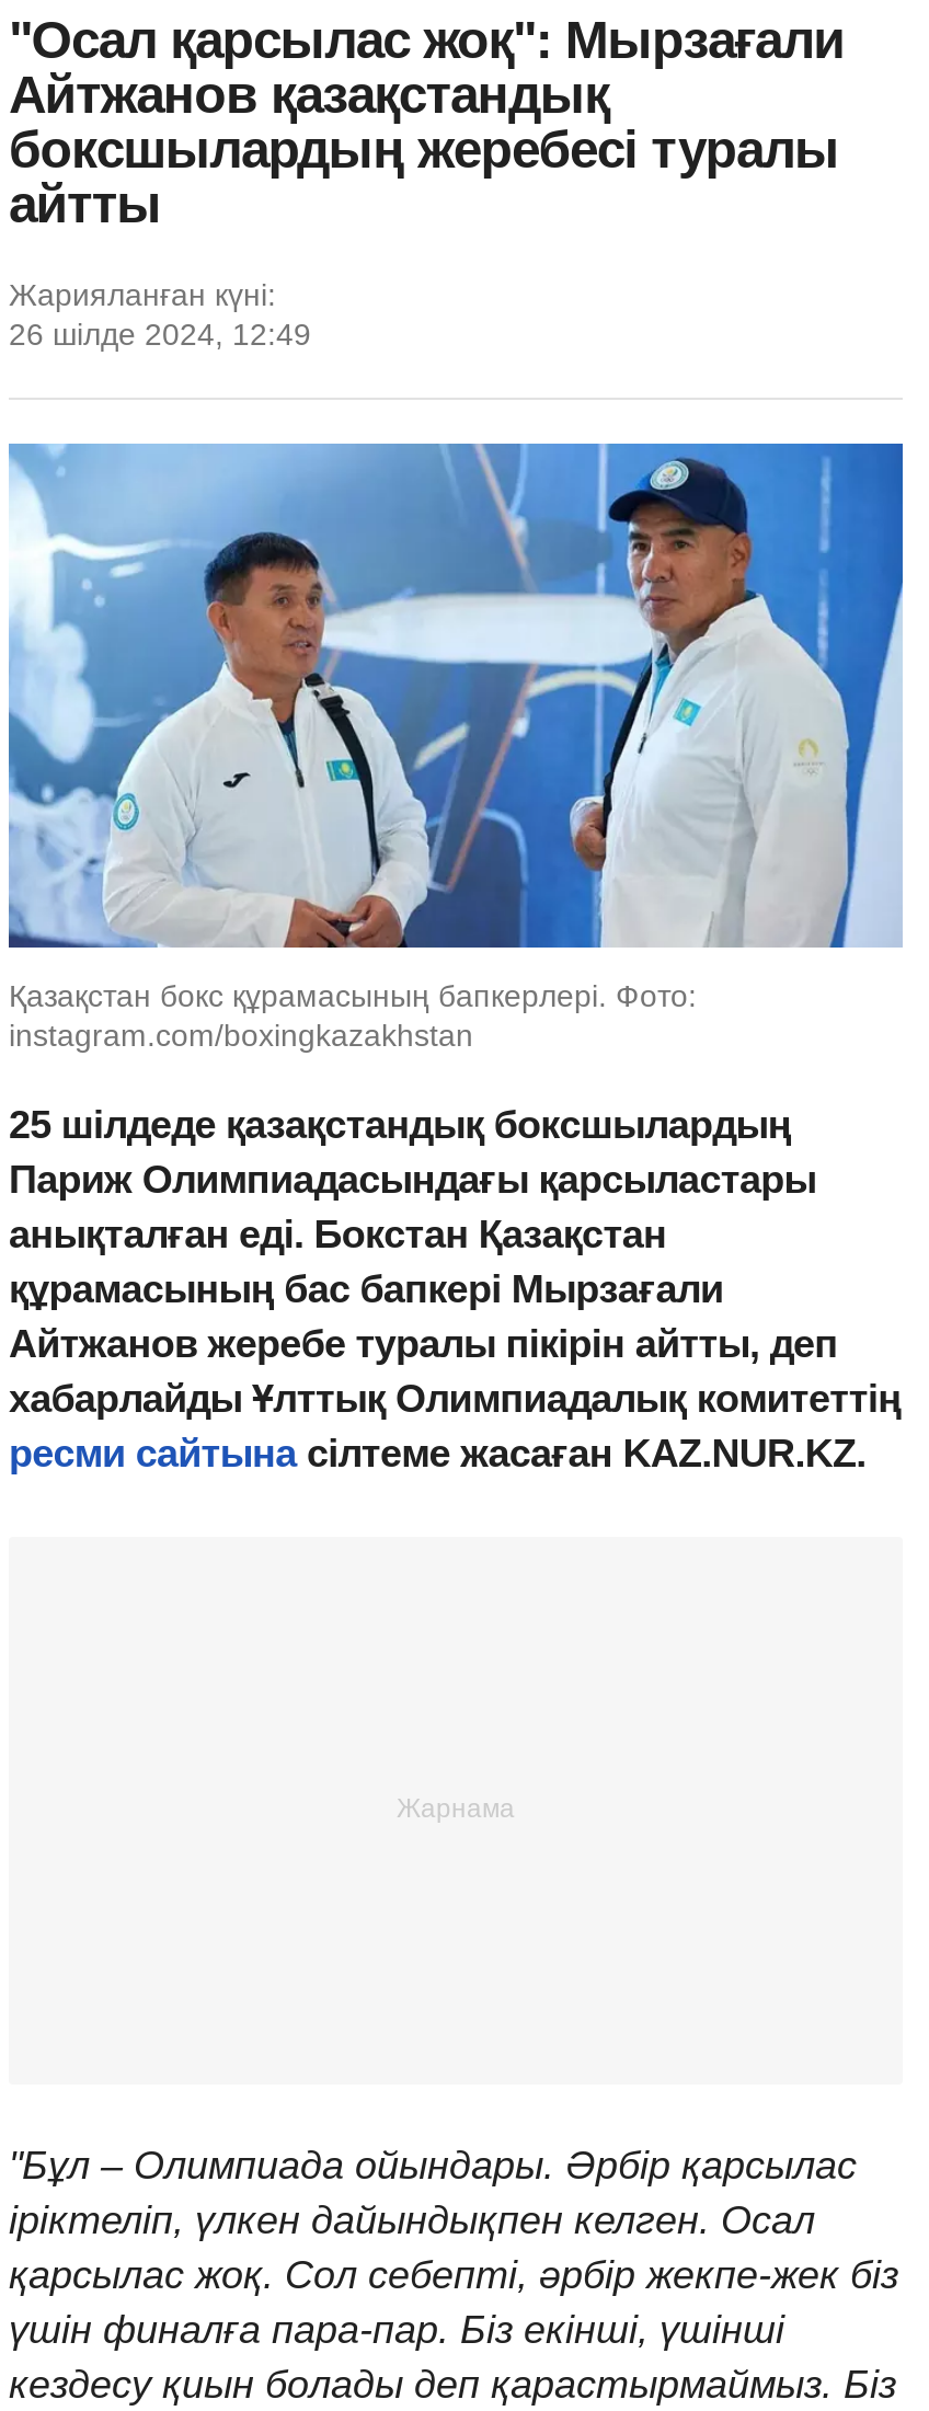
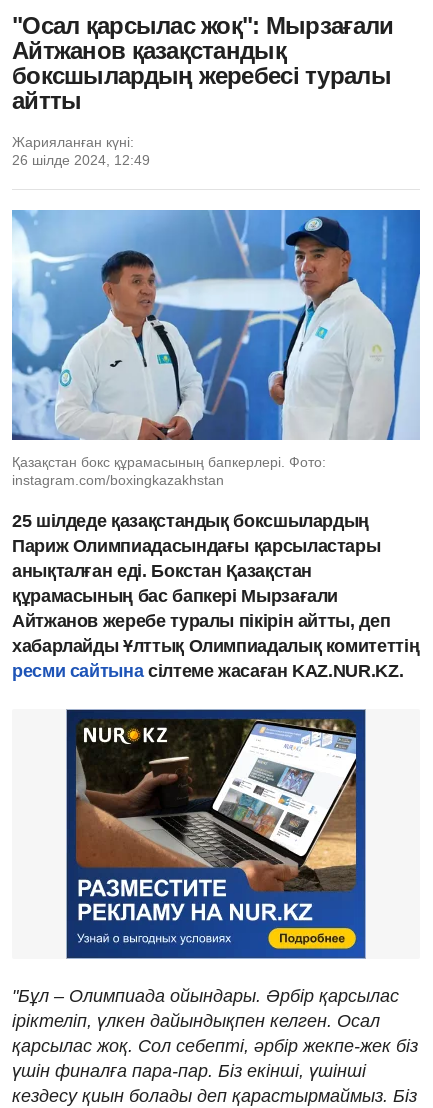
none -> [65,708,367,960] [image]

